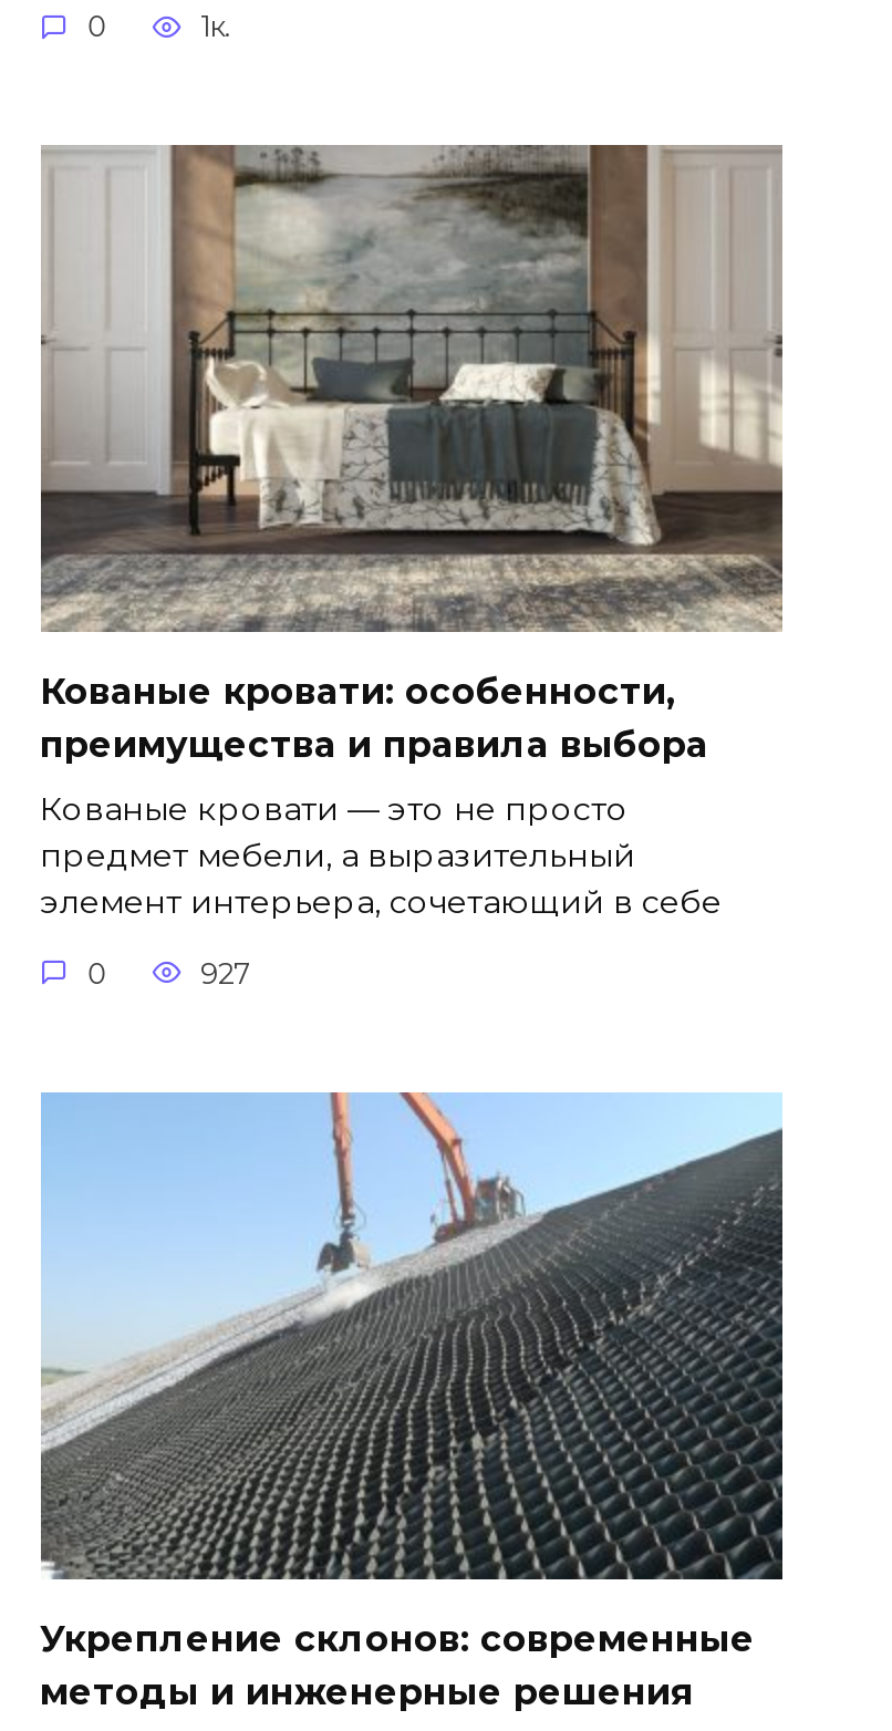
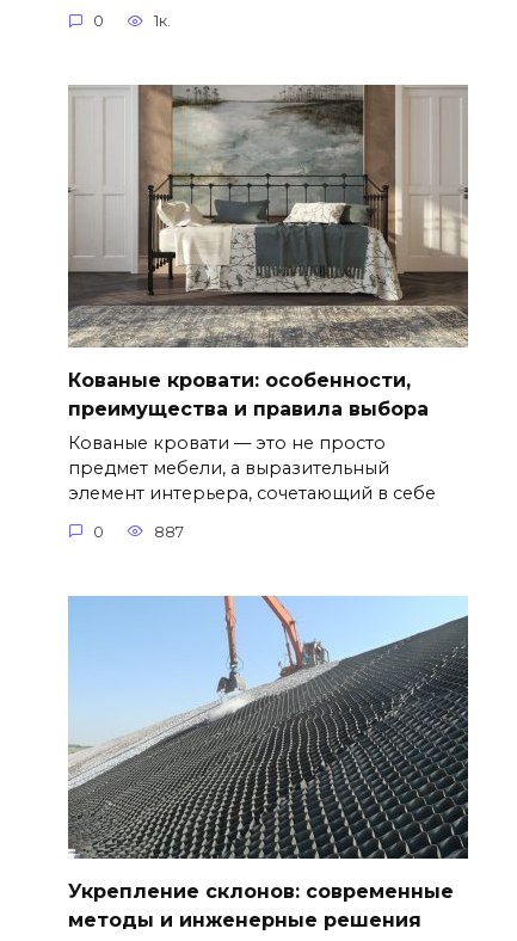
[200,957,249,990] 927 -> [154,523,184,541] 887

